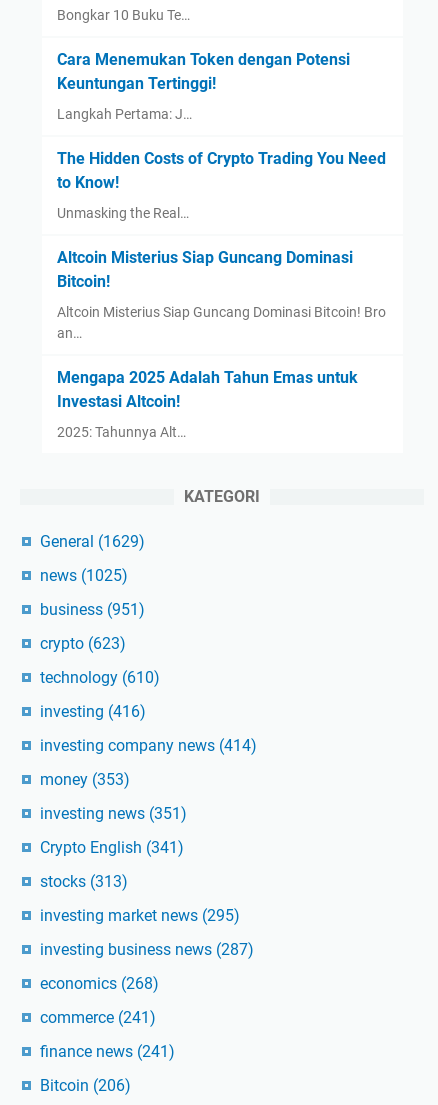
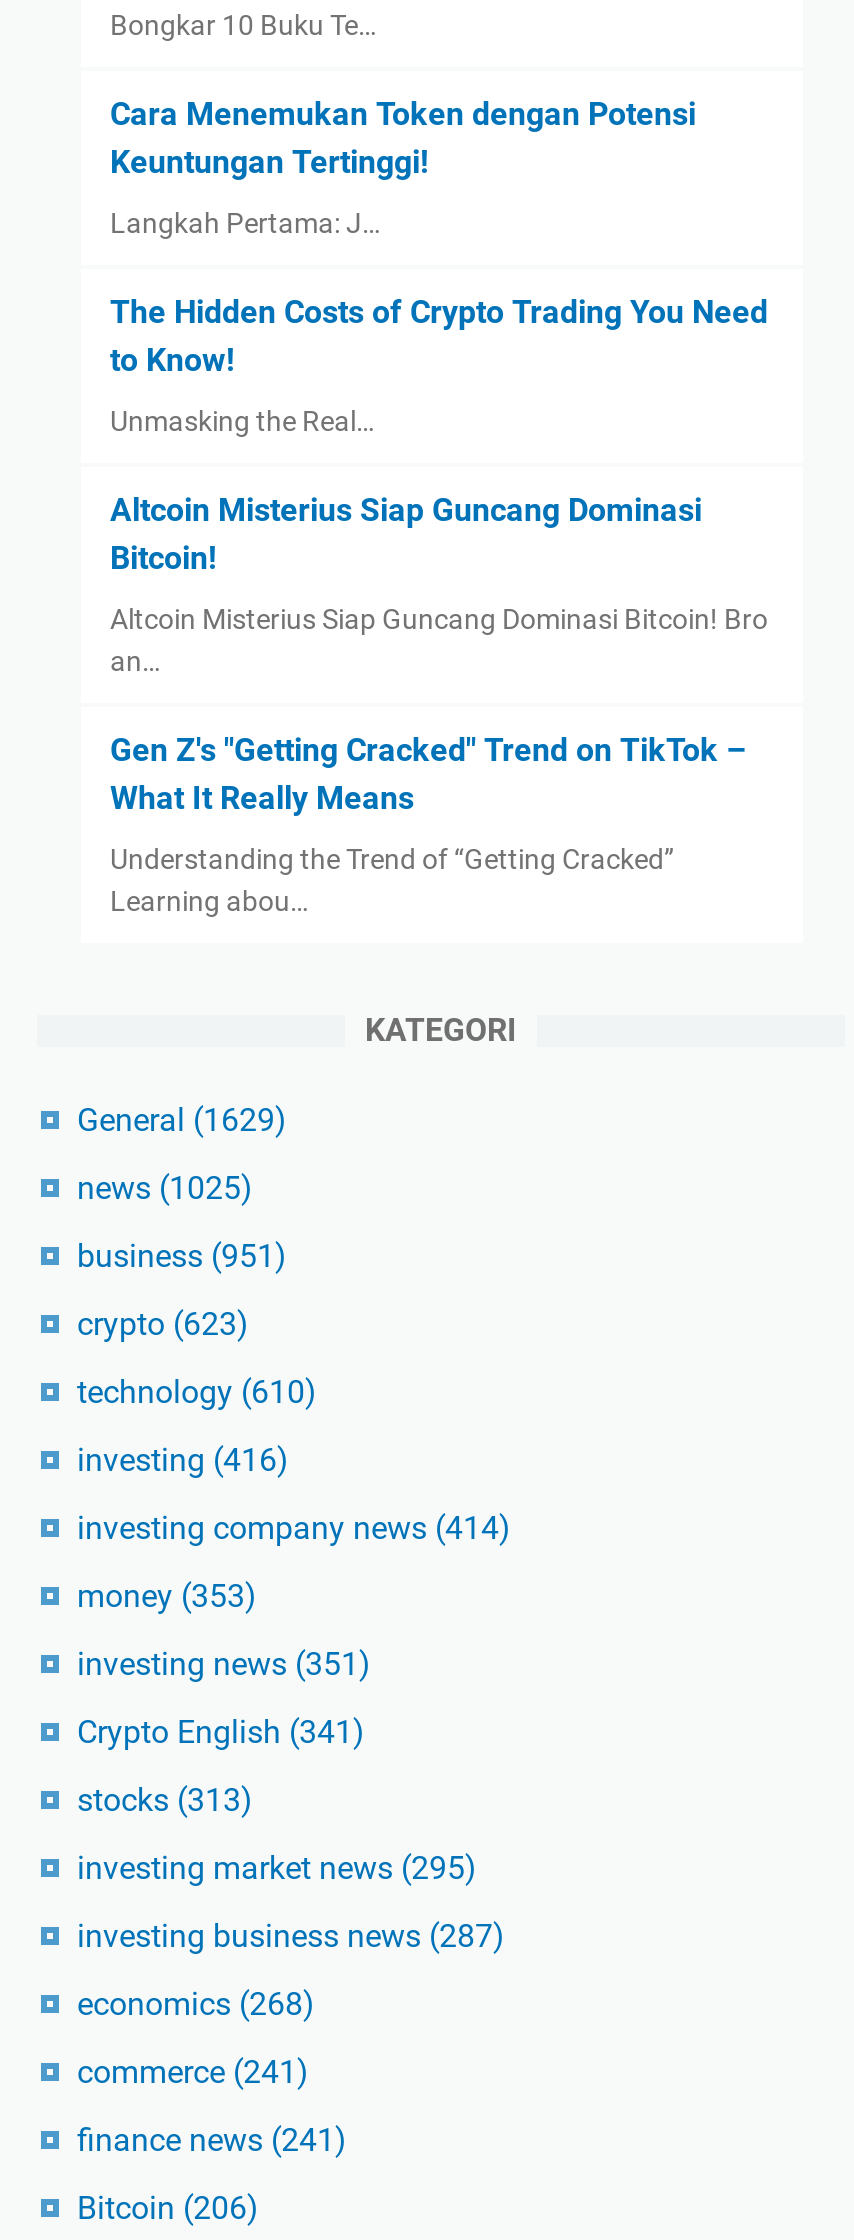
[56,368,357,411] Mengapa 2025 Adalah Tahun Emas untuk | Investasi Altcoin! -> [110,732,746,818] Gen Z's "Getting Cracked" Trend on TikTok – | What It Really Means
[56,424,185,440] 2025: Tahunnya Alt… -> [110,844,674,918] Understanding the Trend of “Getting Cracked” | Learning abou…

